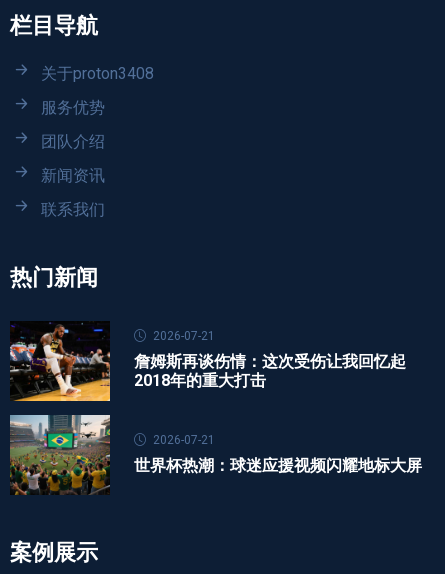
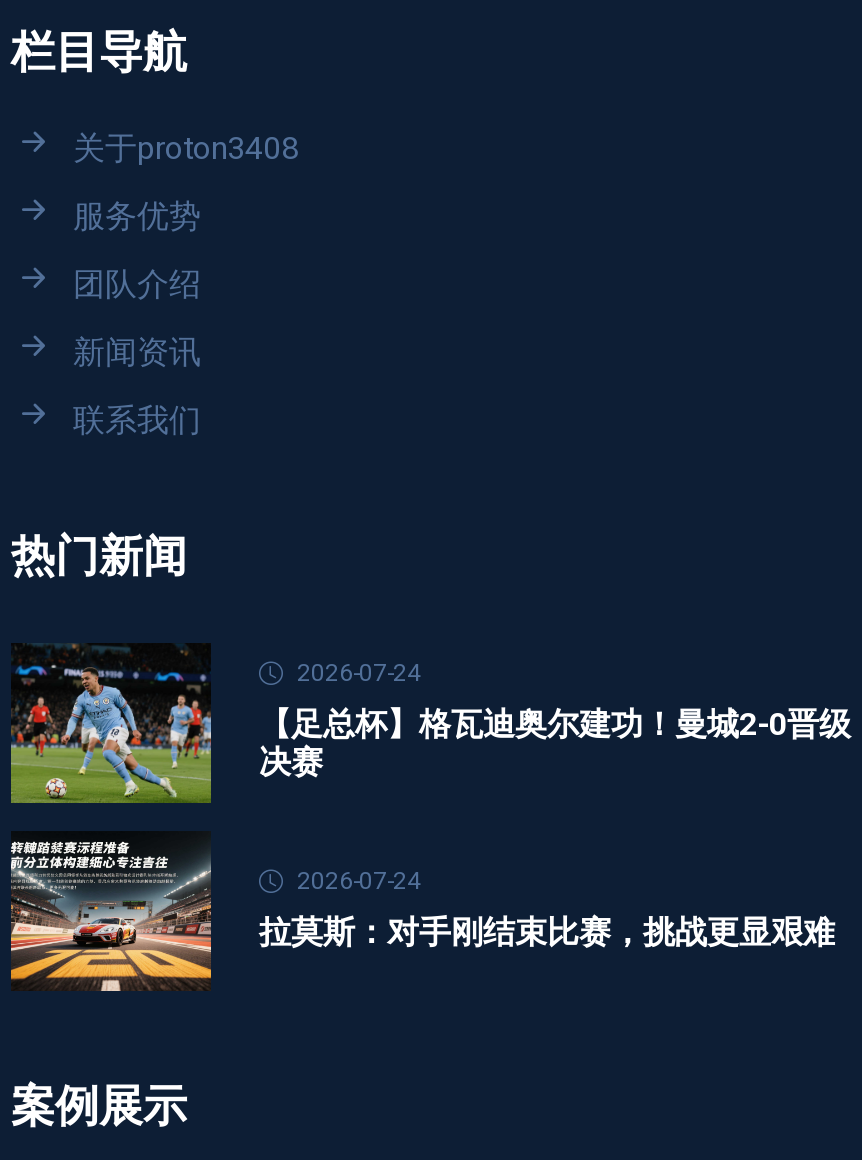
[9,321,406,402] [image] | 詹姆斯再谈伤情：这次受伤让我回忆起 | 2018年的重大打击 -> [9,643,851,805] [image] | 【足总杯】格瓦迪奥尔建功！曼城2-0晋级 | 决赛
[153,329,215,343] 2026-07-21 -> [297,659,421,687] 2026-07-24
[9,414,422,495] [image] | 世界杯热潮：球迷应援视频闪耀地标大屏 -> [9,831,835,993] [image] | 拉莫斯：对手刚结束比赛，挑战更显艰难
[153,433,215,447] 2026-07-21 -> [297,867,421,895] 2026-07-24

